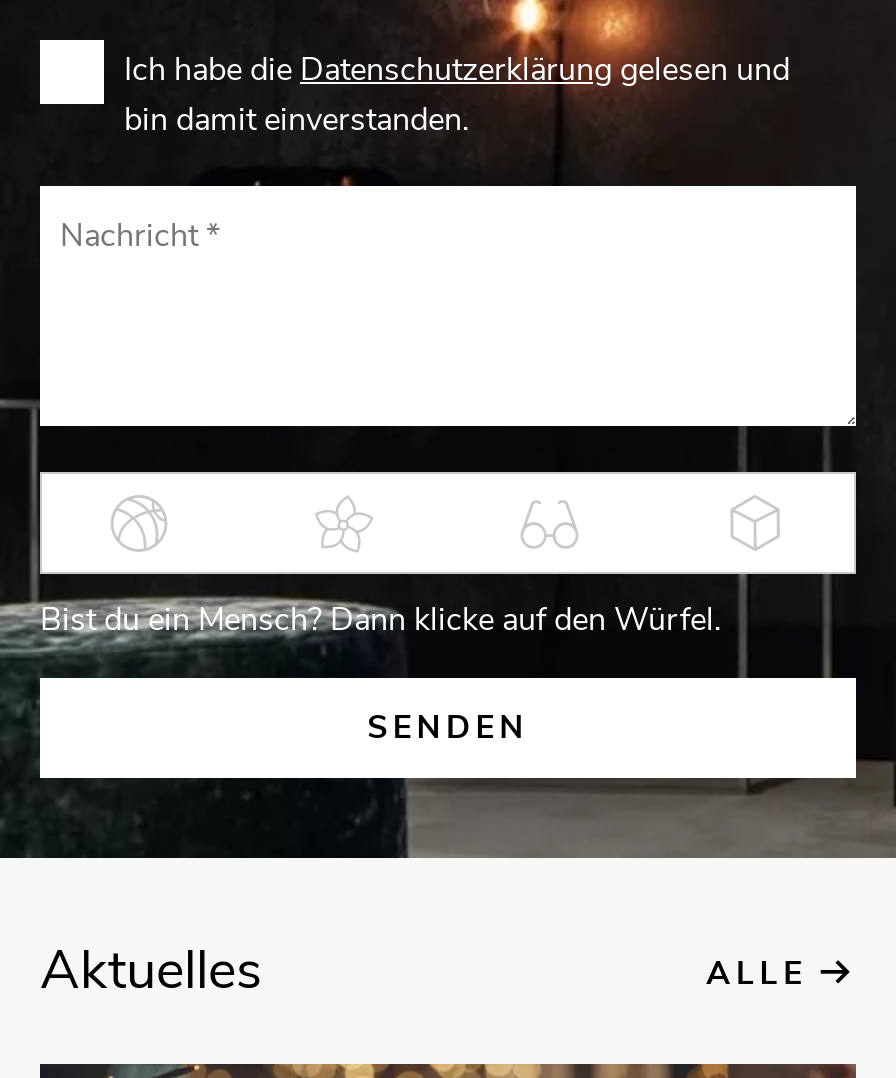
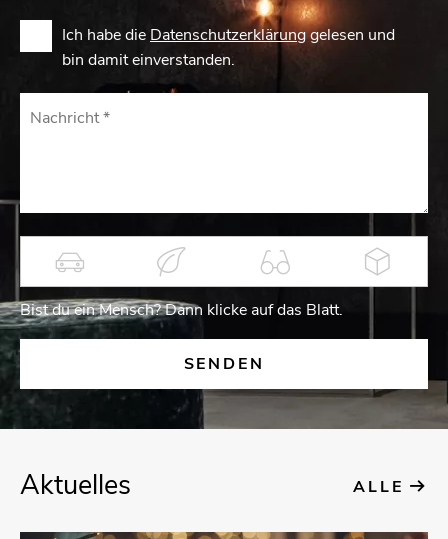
[40,598,722,642] Bist du ein Mensch? Dann klicke auf den Würfel. -> [20,299,343,321] Bist du ein Mensch? Dann klicke auf das Blatt.

